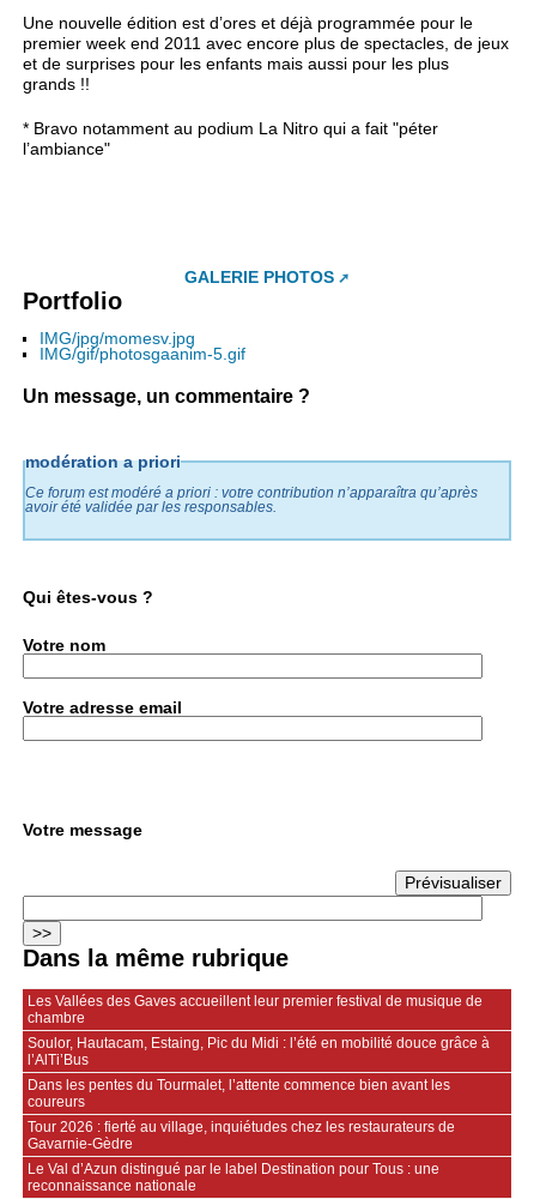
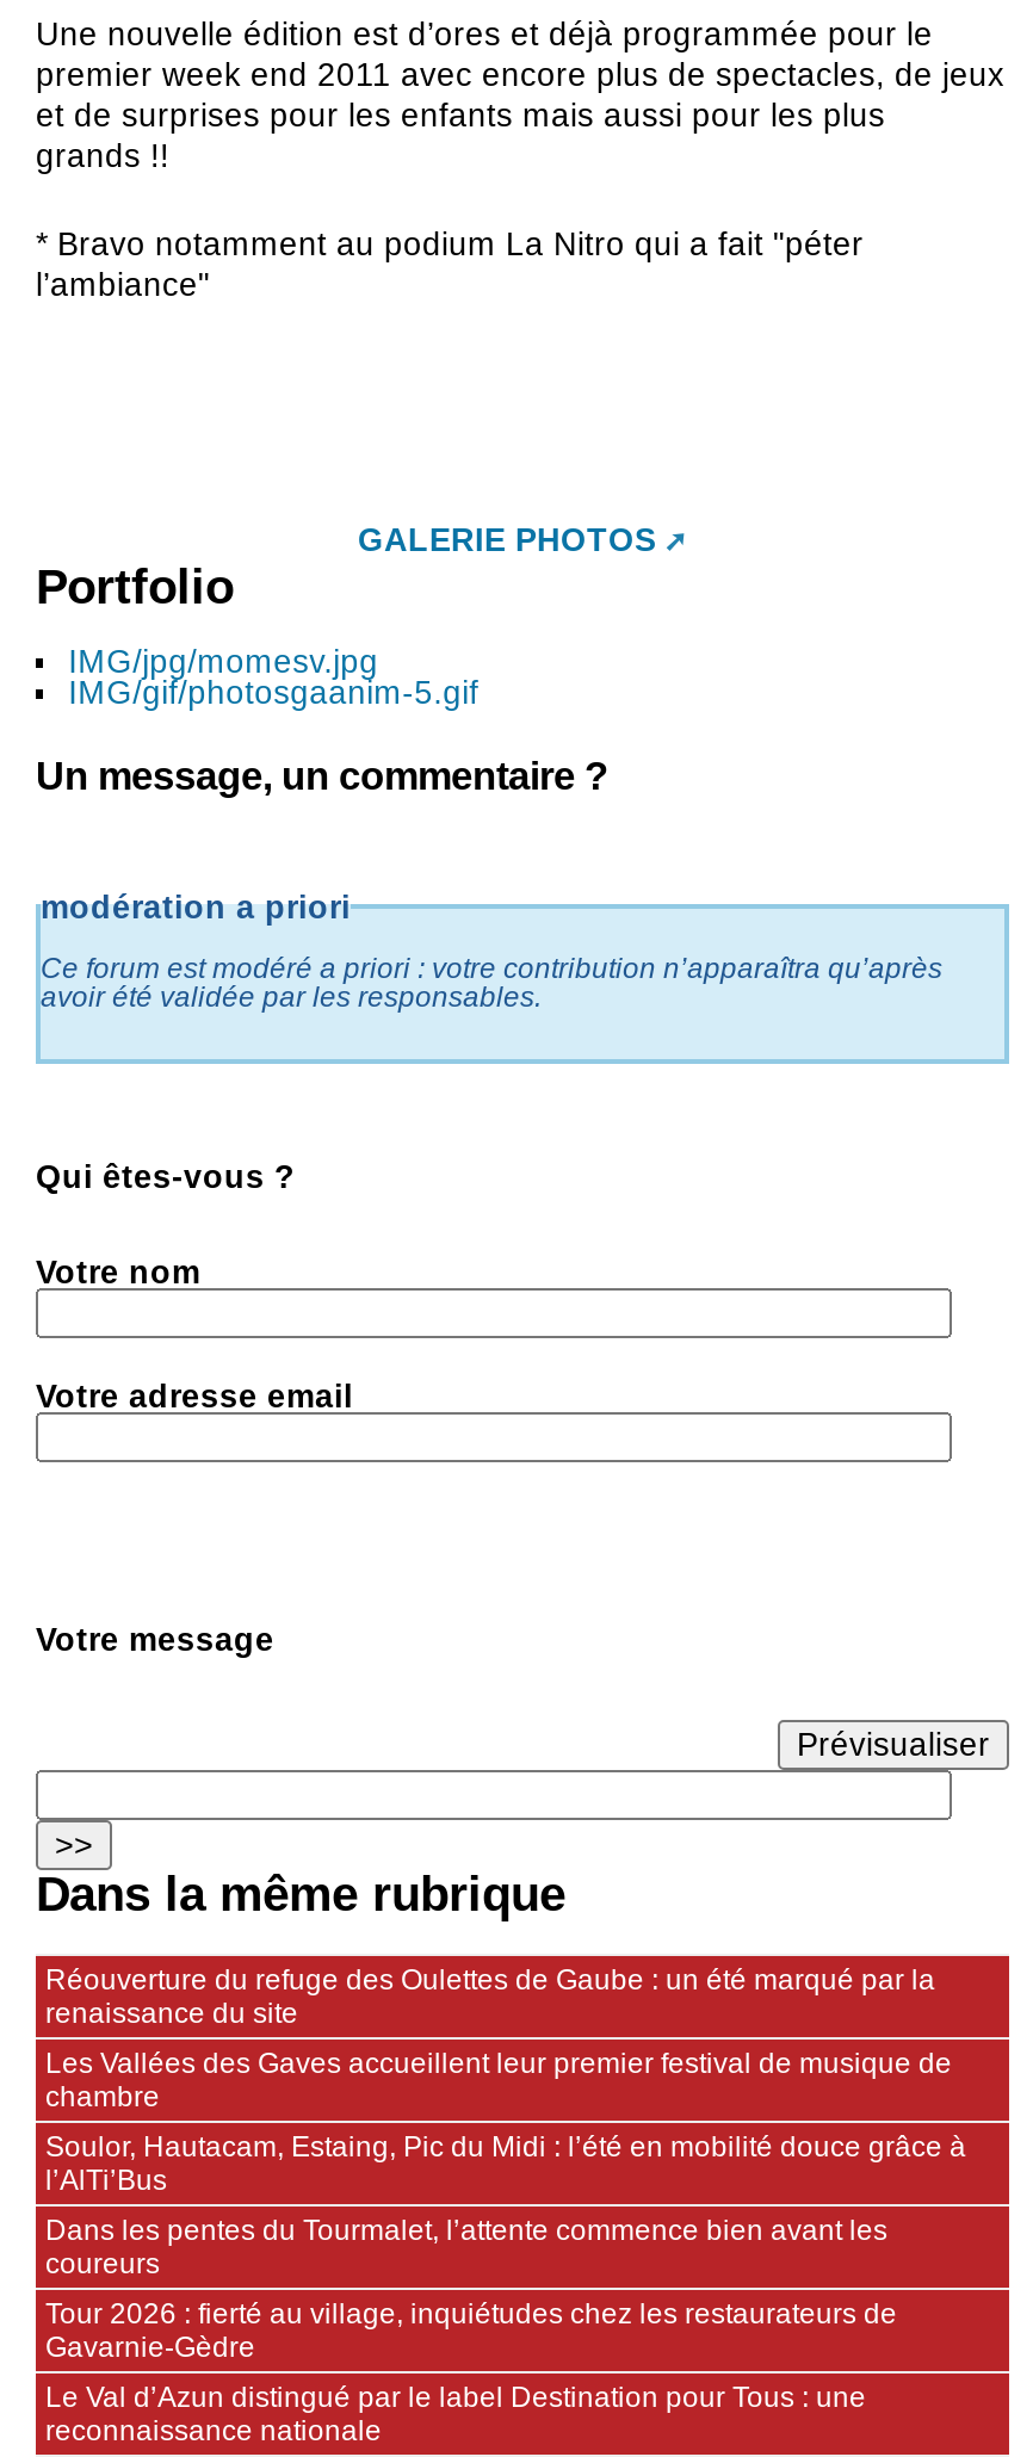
none -> [45,1963,935,2030] Réouverture du refuge des Oulettes de Gaube : un été marqué par la | renaissance du site

